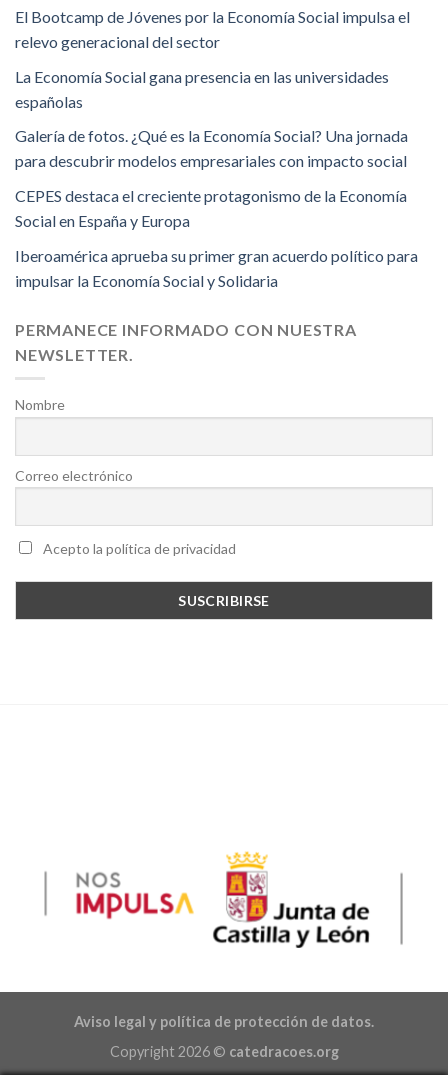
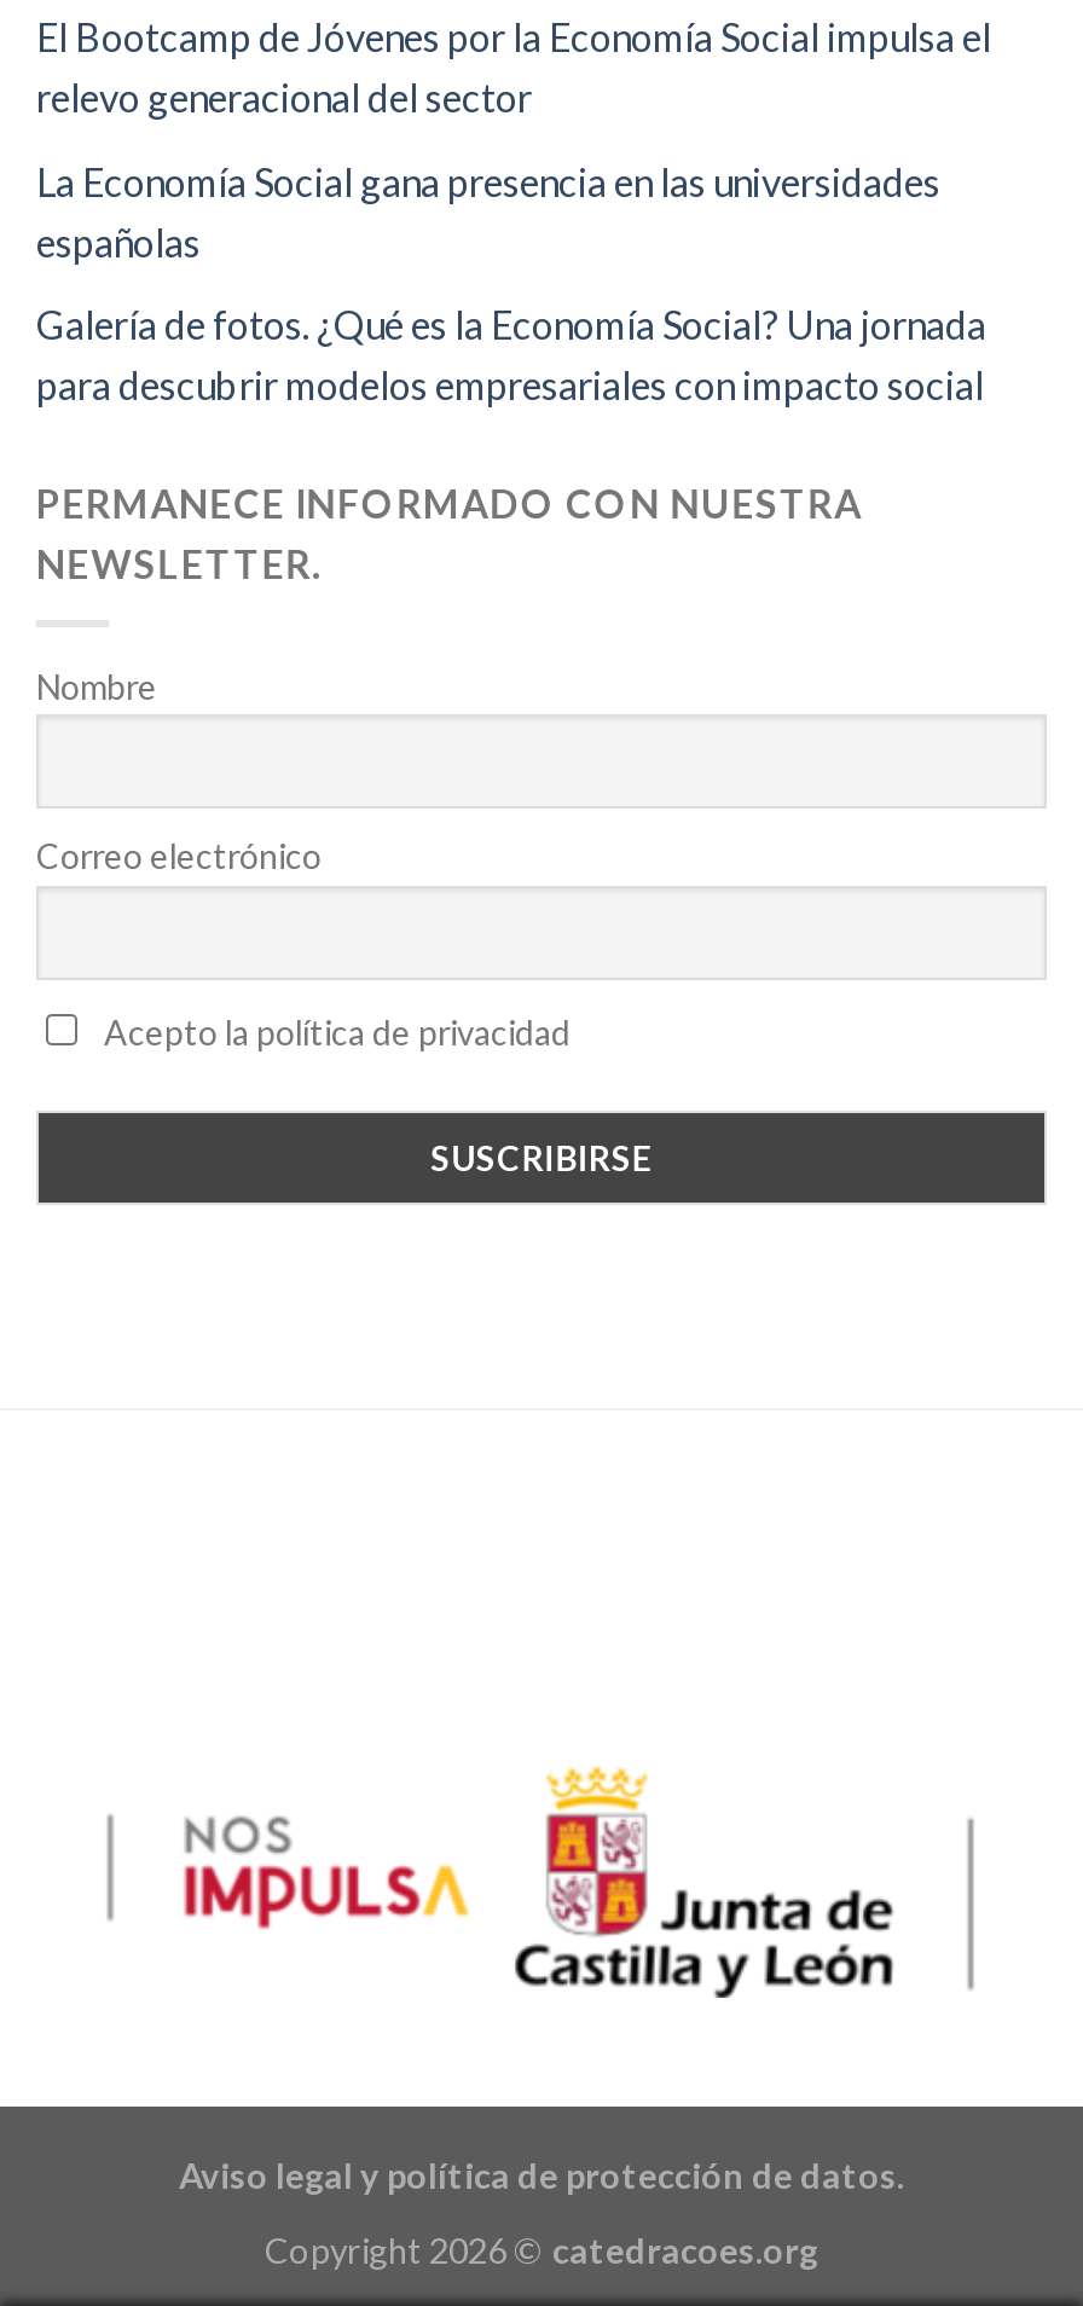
[15,186,418,290] CEPES destaca el creciente protagonismo de la Economía | Social en España y Europa | Iberoamérica aprueba su primer gran acuerdo político para | impulsar la Economía Social y Solidaria -> none

